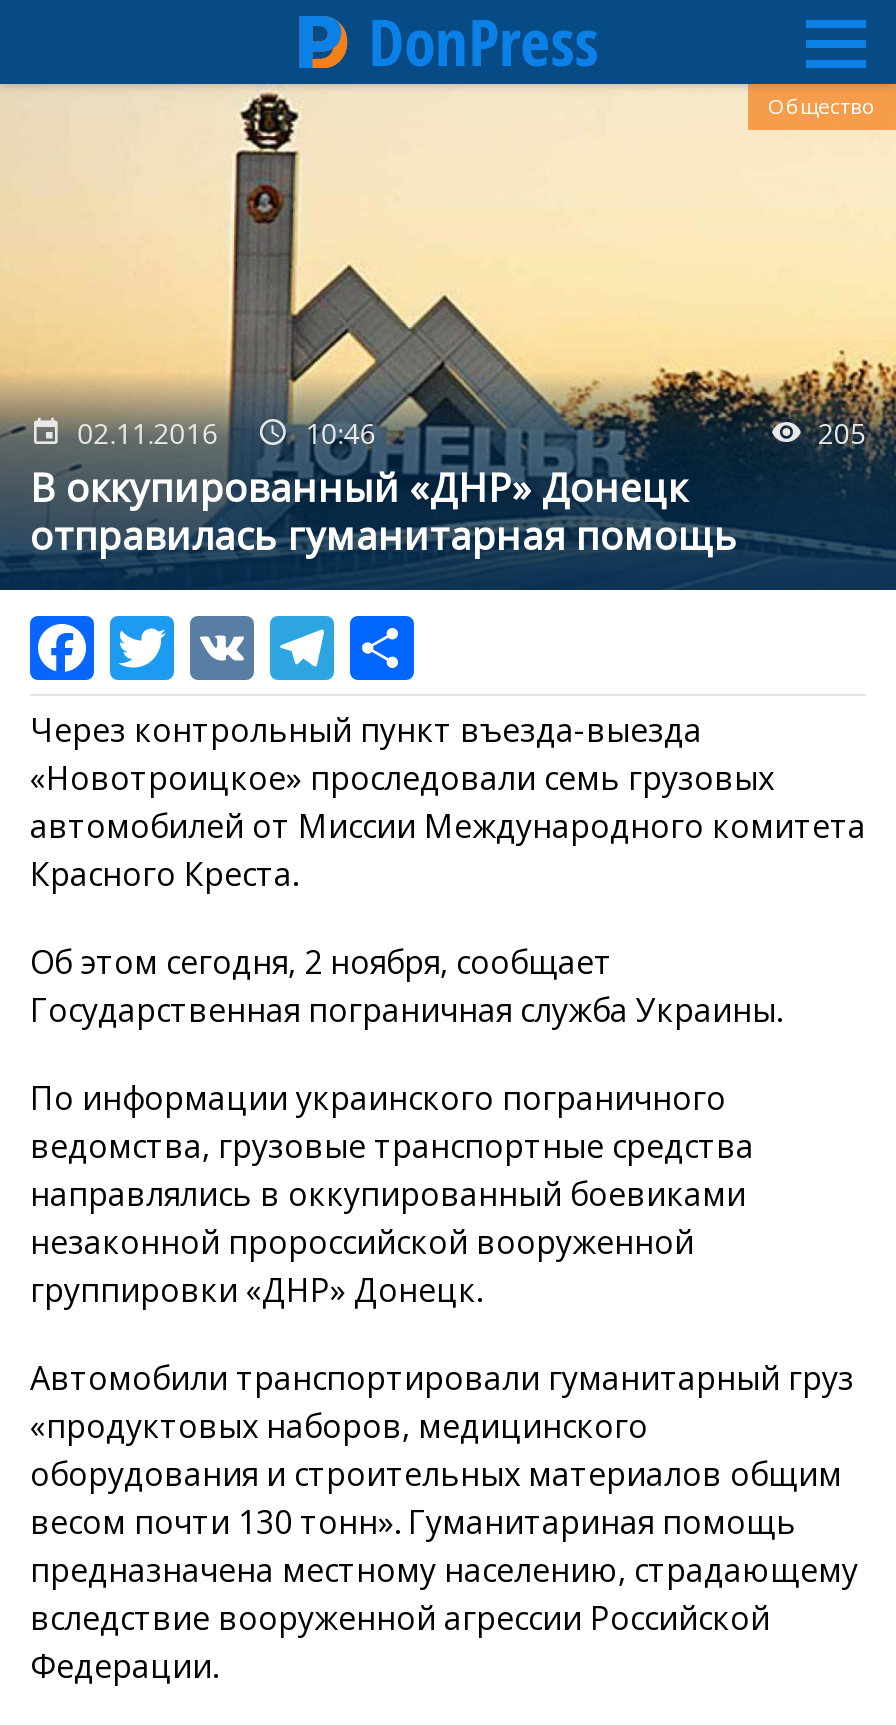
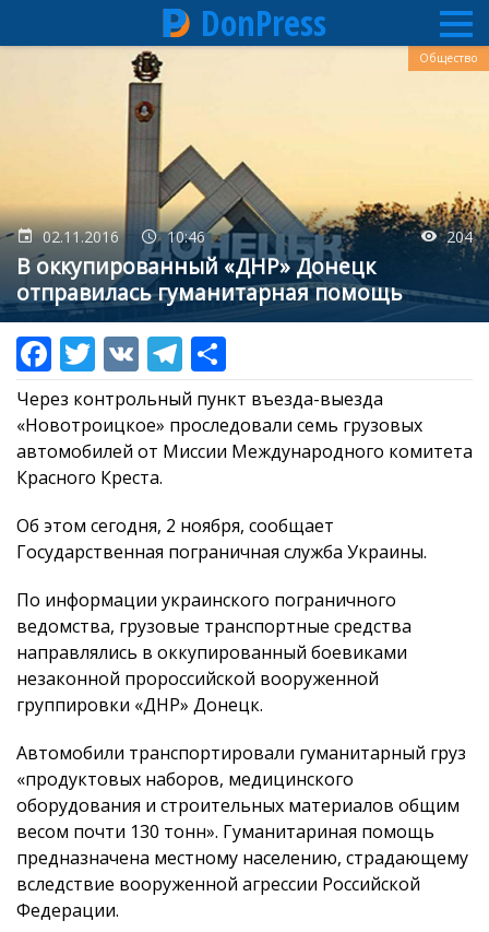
[818,414,866,452] 205 -> [446,226,473,247] 204

